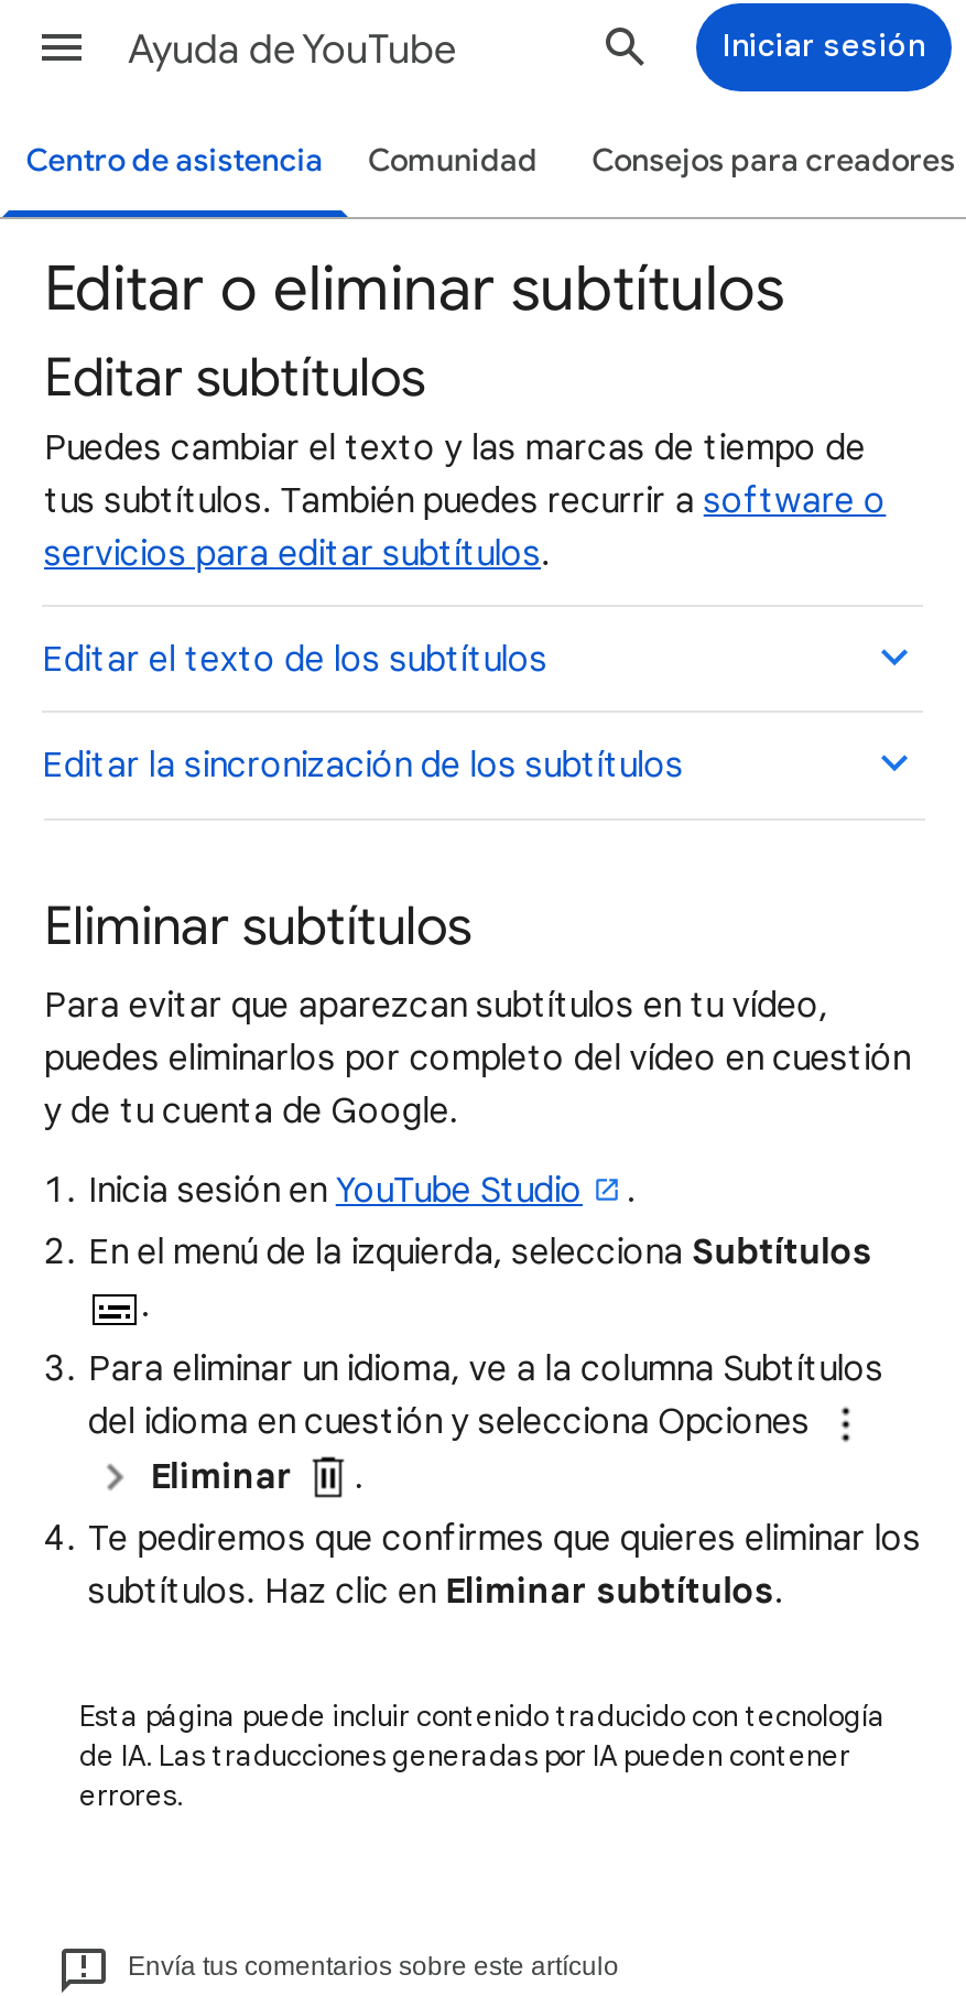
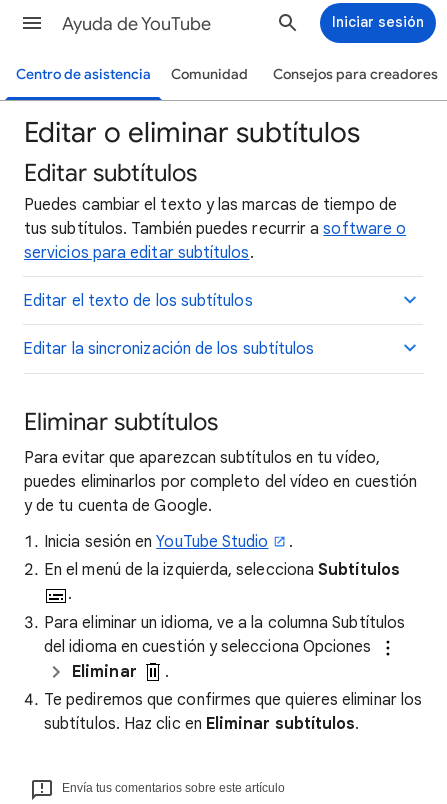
[79,1698,886,1815] Esta página puede incluir contenido traducido con tecnología | de IA. Las traducciones generadas por IA pueden contener | errores. -> none

